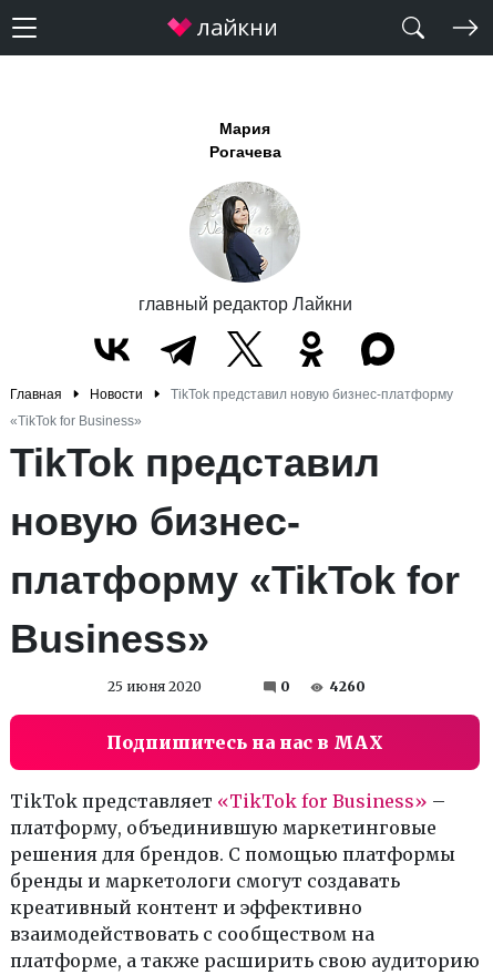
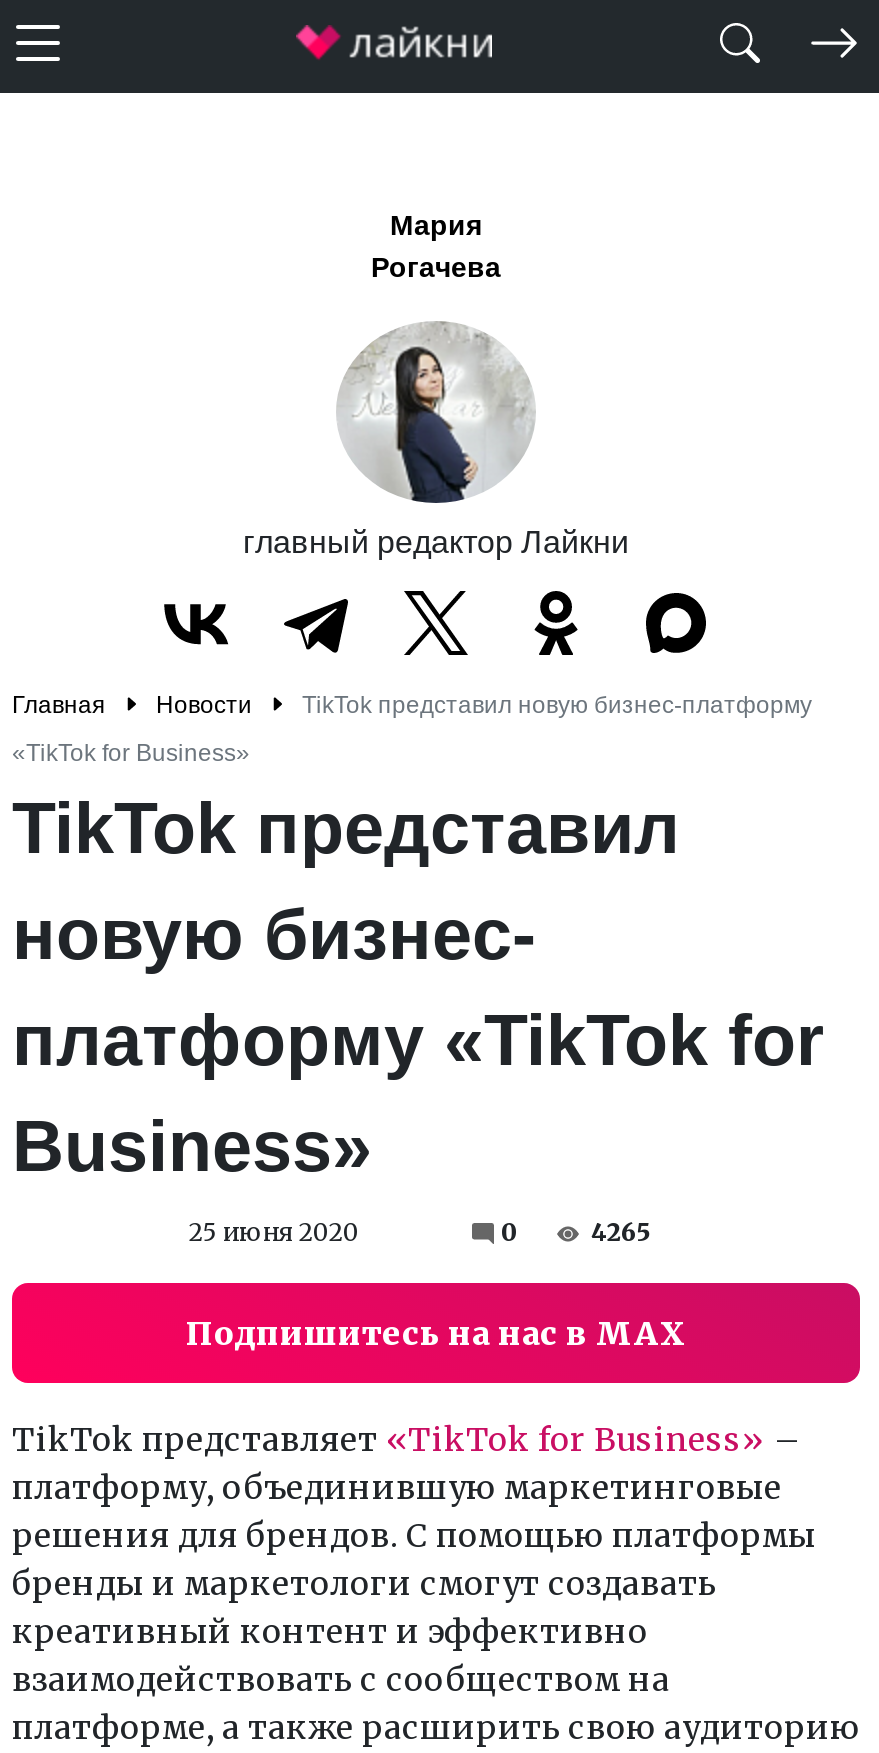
[330,678,365,695] 4260 -> [591,1217,651,1247] 4265

